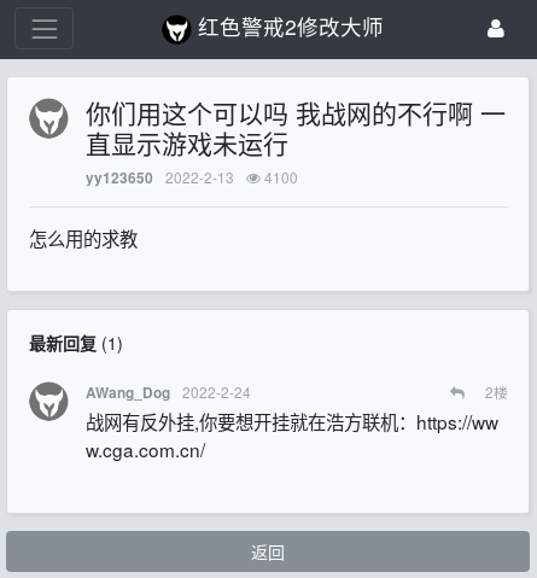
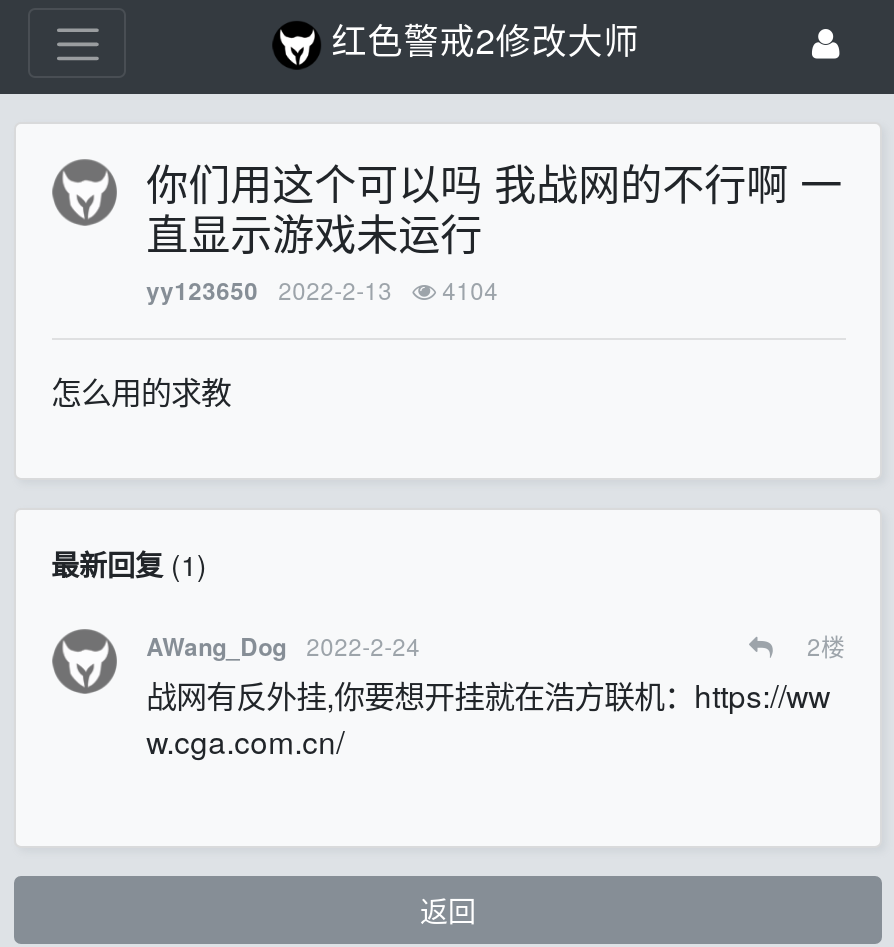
[86,167,298,189] yy123650 2022-2-13 4100 -> [146,273,498,309] yy123650 2022-2-13 4104

